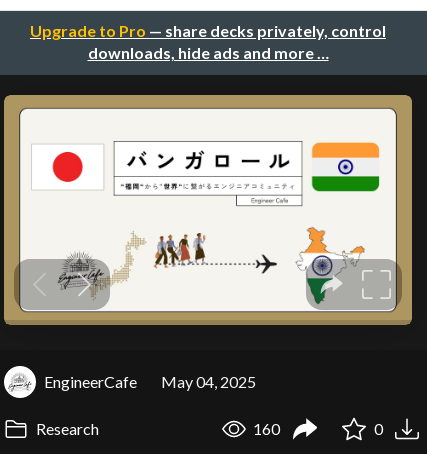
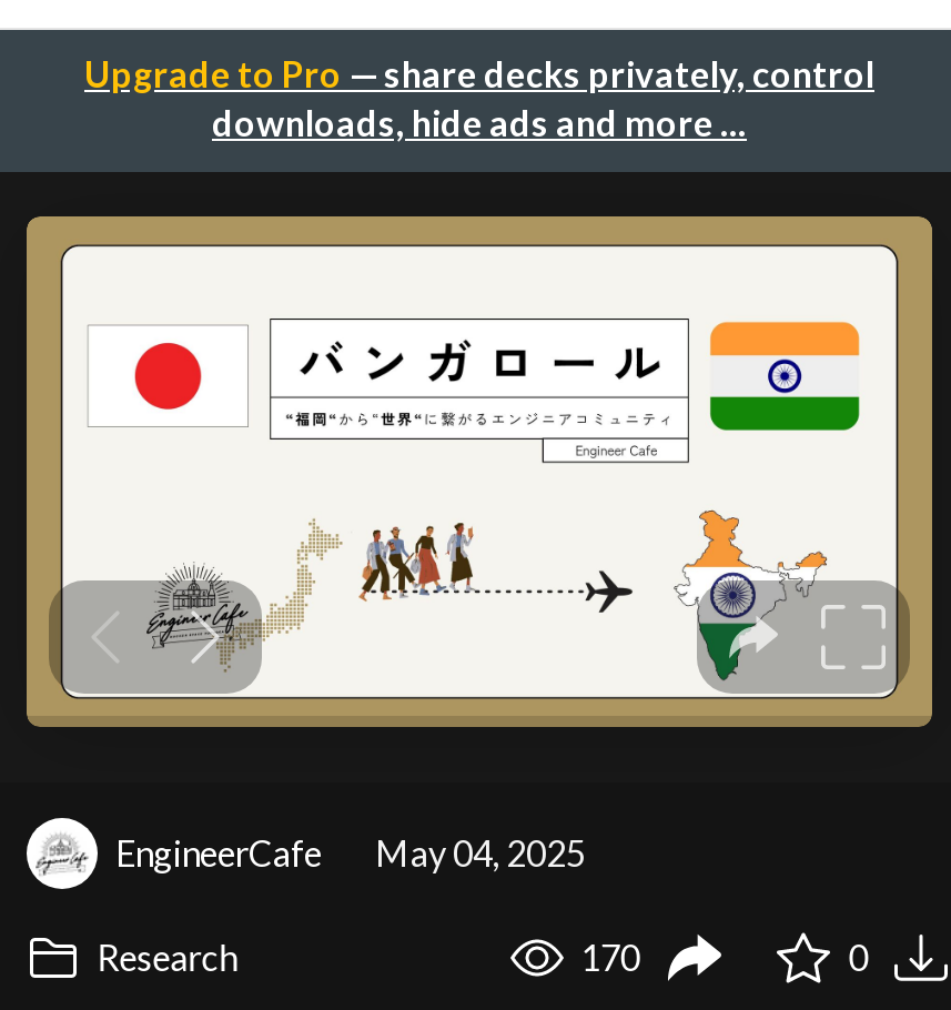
[250,419,280,438] 160 -> [573,936,640,978] 170

